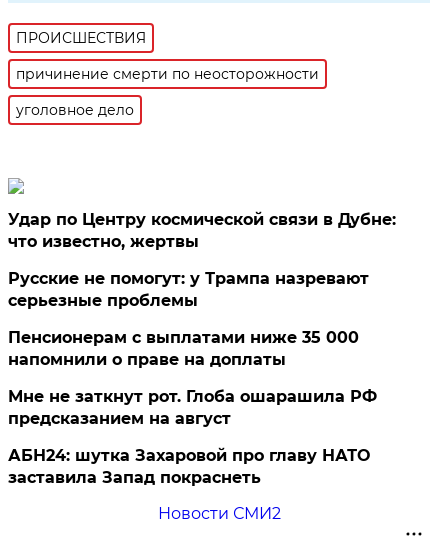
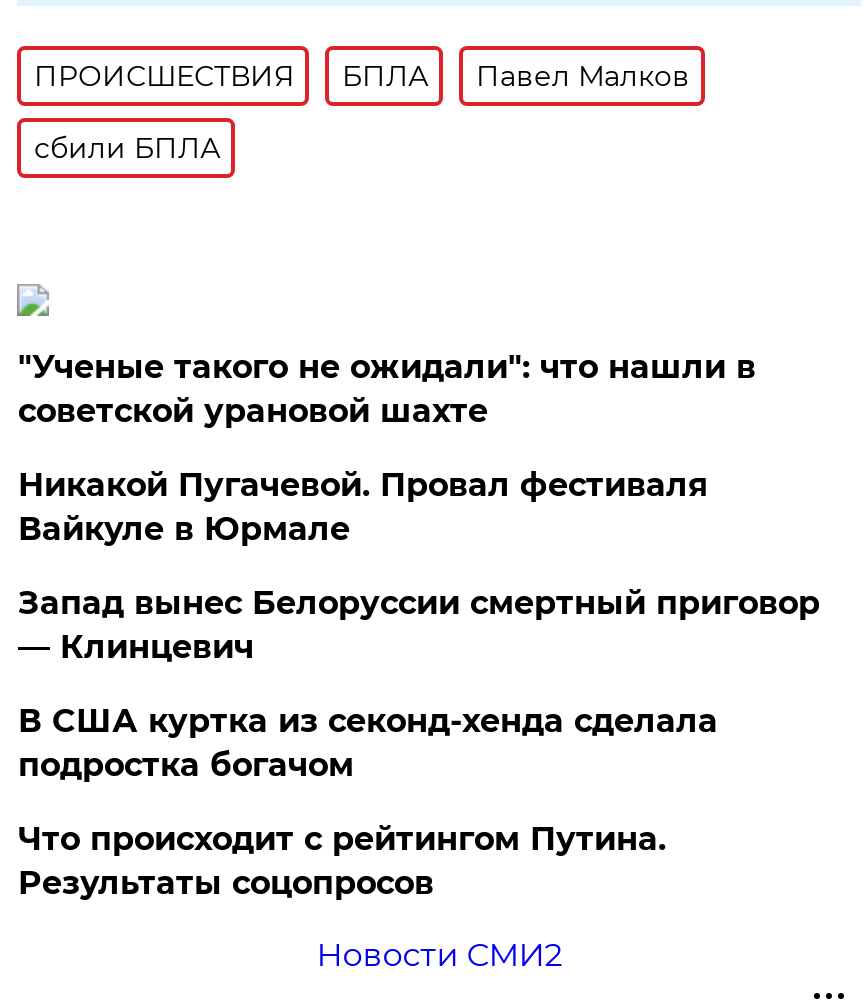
[16,65,319,83] причинение смерти по неосторожности -> [342,59,690,95] БПЛА | Павел Малков
[16,101,134,119] уголовное дело -> [34,131,220,167] сбили БПЛА
[8,210,396,251] Удар по Центру космической связи в Дубне: | что известно, жертвы -> [18,349,756,431] "Ученые такого не ожидали": что нашли в | советской урановой шахте
[8,269,369,310] Русские не помогут: у Трампа назревают | серьезные проблемы -> [18,467,708,549] Никакой Пугачевой. Провал фестиваля | Вайкуле в Юрмале
[8,328,359,369] Пенсионерам с выплатами ниже 35 000 | напомнили о праве на доплаты -> [18,585,820,667] Запад вынес Белоруссии смертный приговор | — Клинцевич
[8,387,377,428] Мне не заткнут рот. Глоба ошарашила РФ | предсказанием на август -> [18,703,718,785] В США куртка из секонд-хенда сделала | подростка богачом
[8,446,370,487] АБН24: шутка Захаровой про главу НАТО | заставила Запад покраснеть -> [18,821,666,903] Что происходит с рейтингом Путина. | Результаты соцопросов

